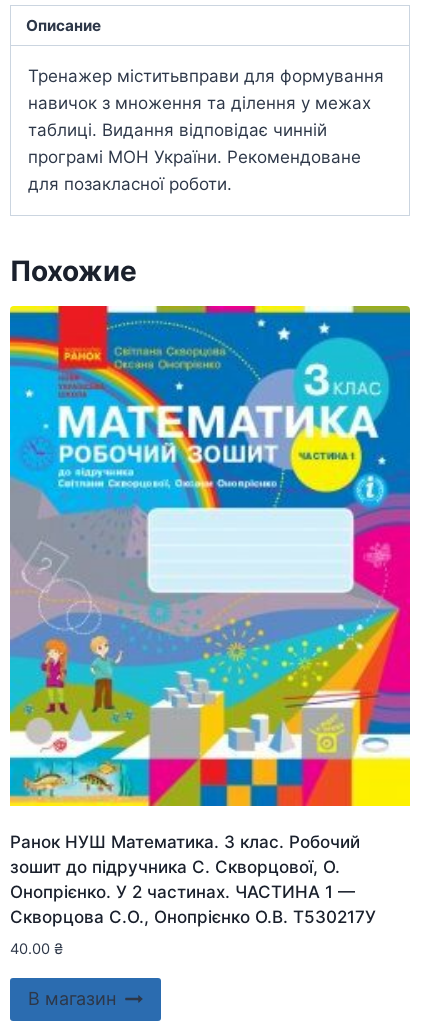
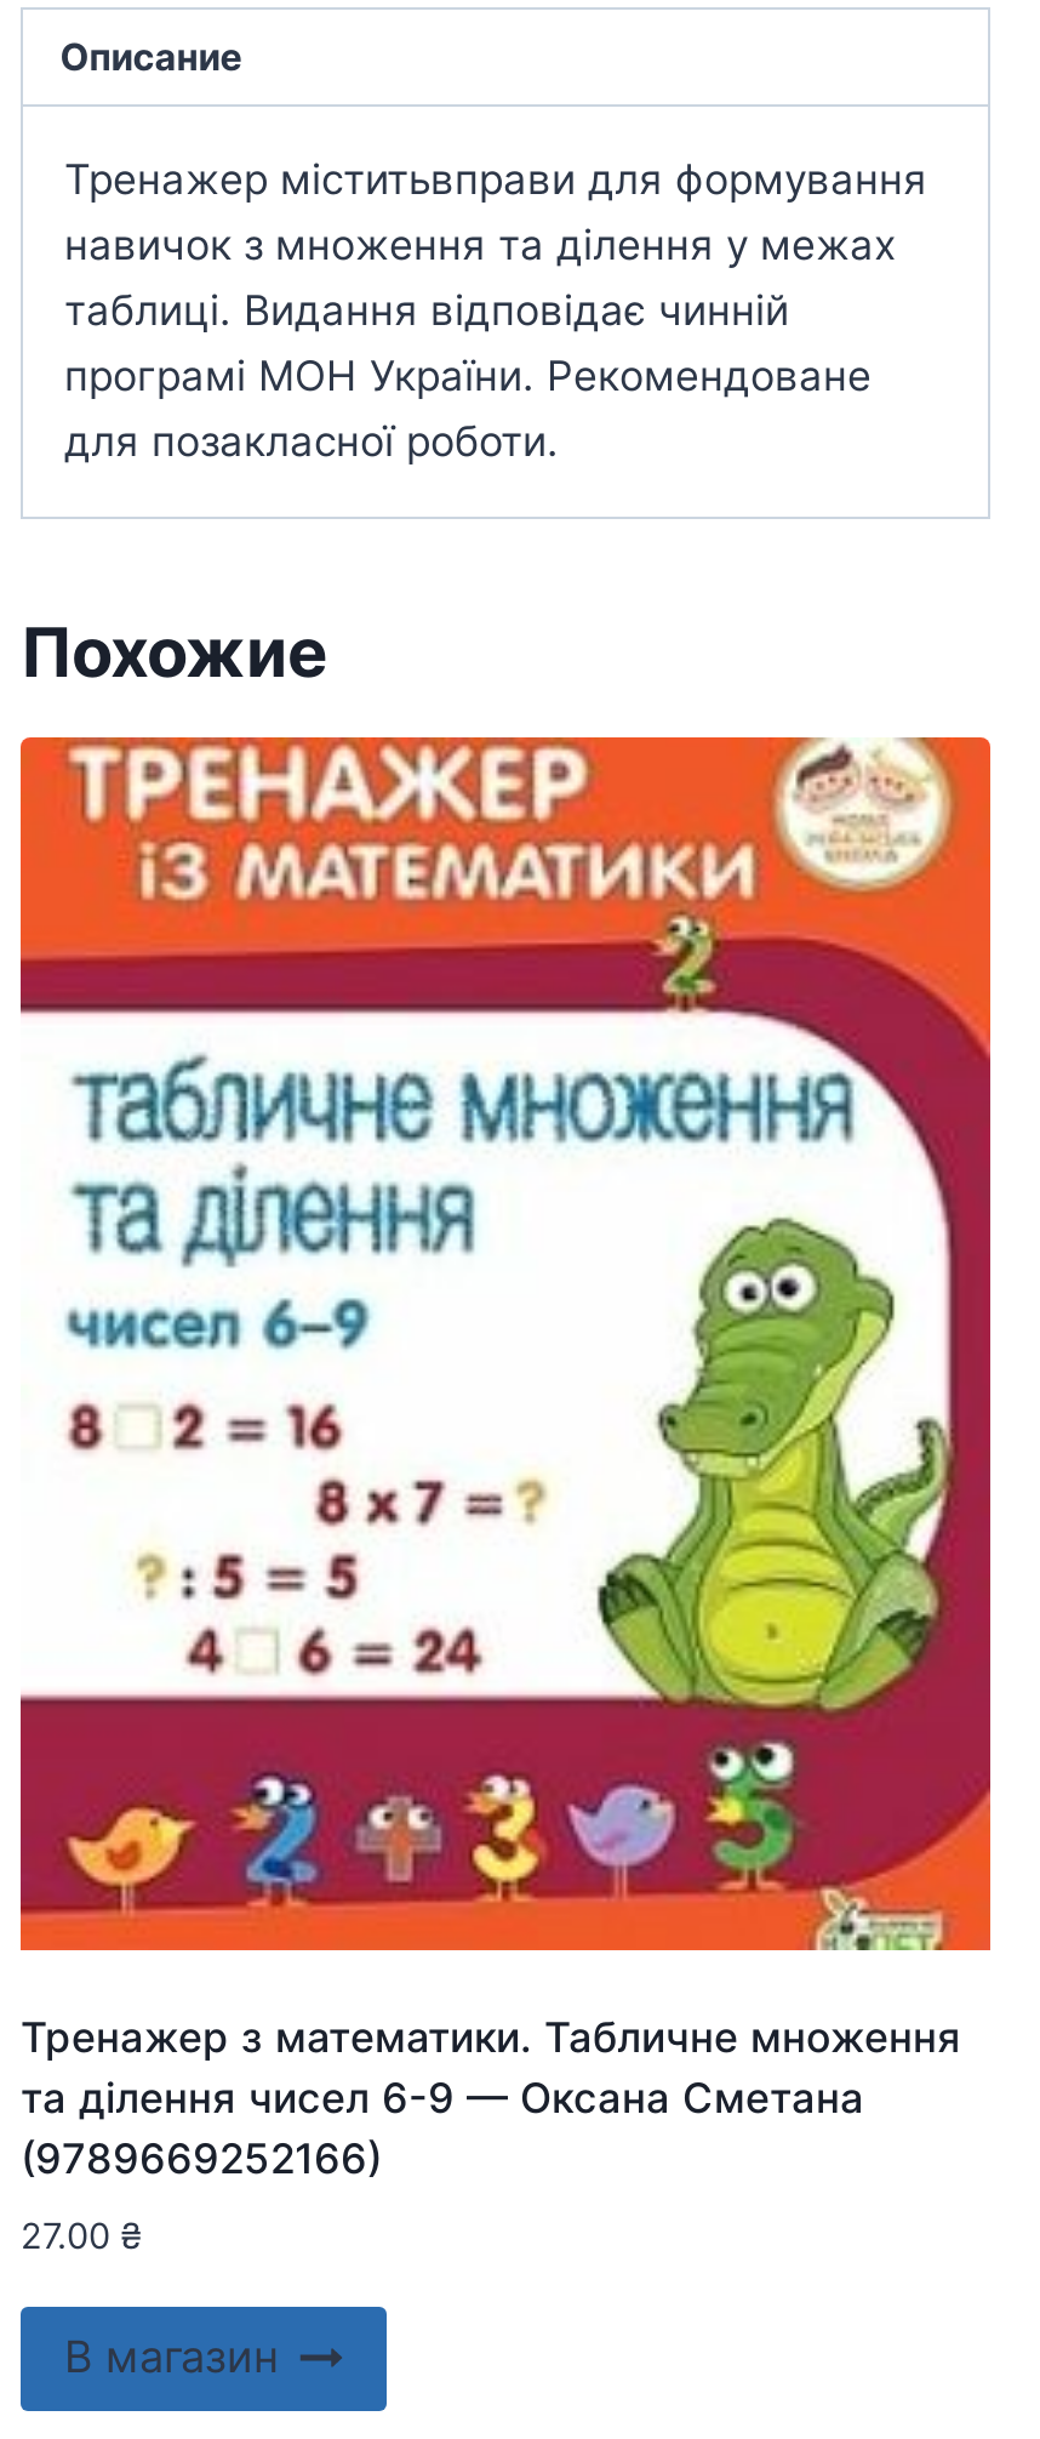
[9,305,411,927] [image] | Ранок НУШ Математика. 3 клас. Робочий | зошит до підручника С. Скворцової, О. | Онопрієнко. У 2 частинах. ЧАСТИНА 1 — | Скворцова С.О., Онопрієнко О.В. Т530217У -> [18,735,993,2183] [image] | Тренажер з математики. Табличне множення | та ділення чисел 6-9 — Оксана Сметана | (9789669252166)
[10,940,63,958] 40.00 ₴ -> [21,2215,142,2259] 27.00 ₴

